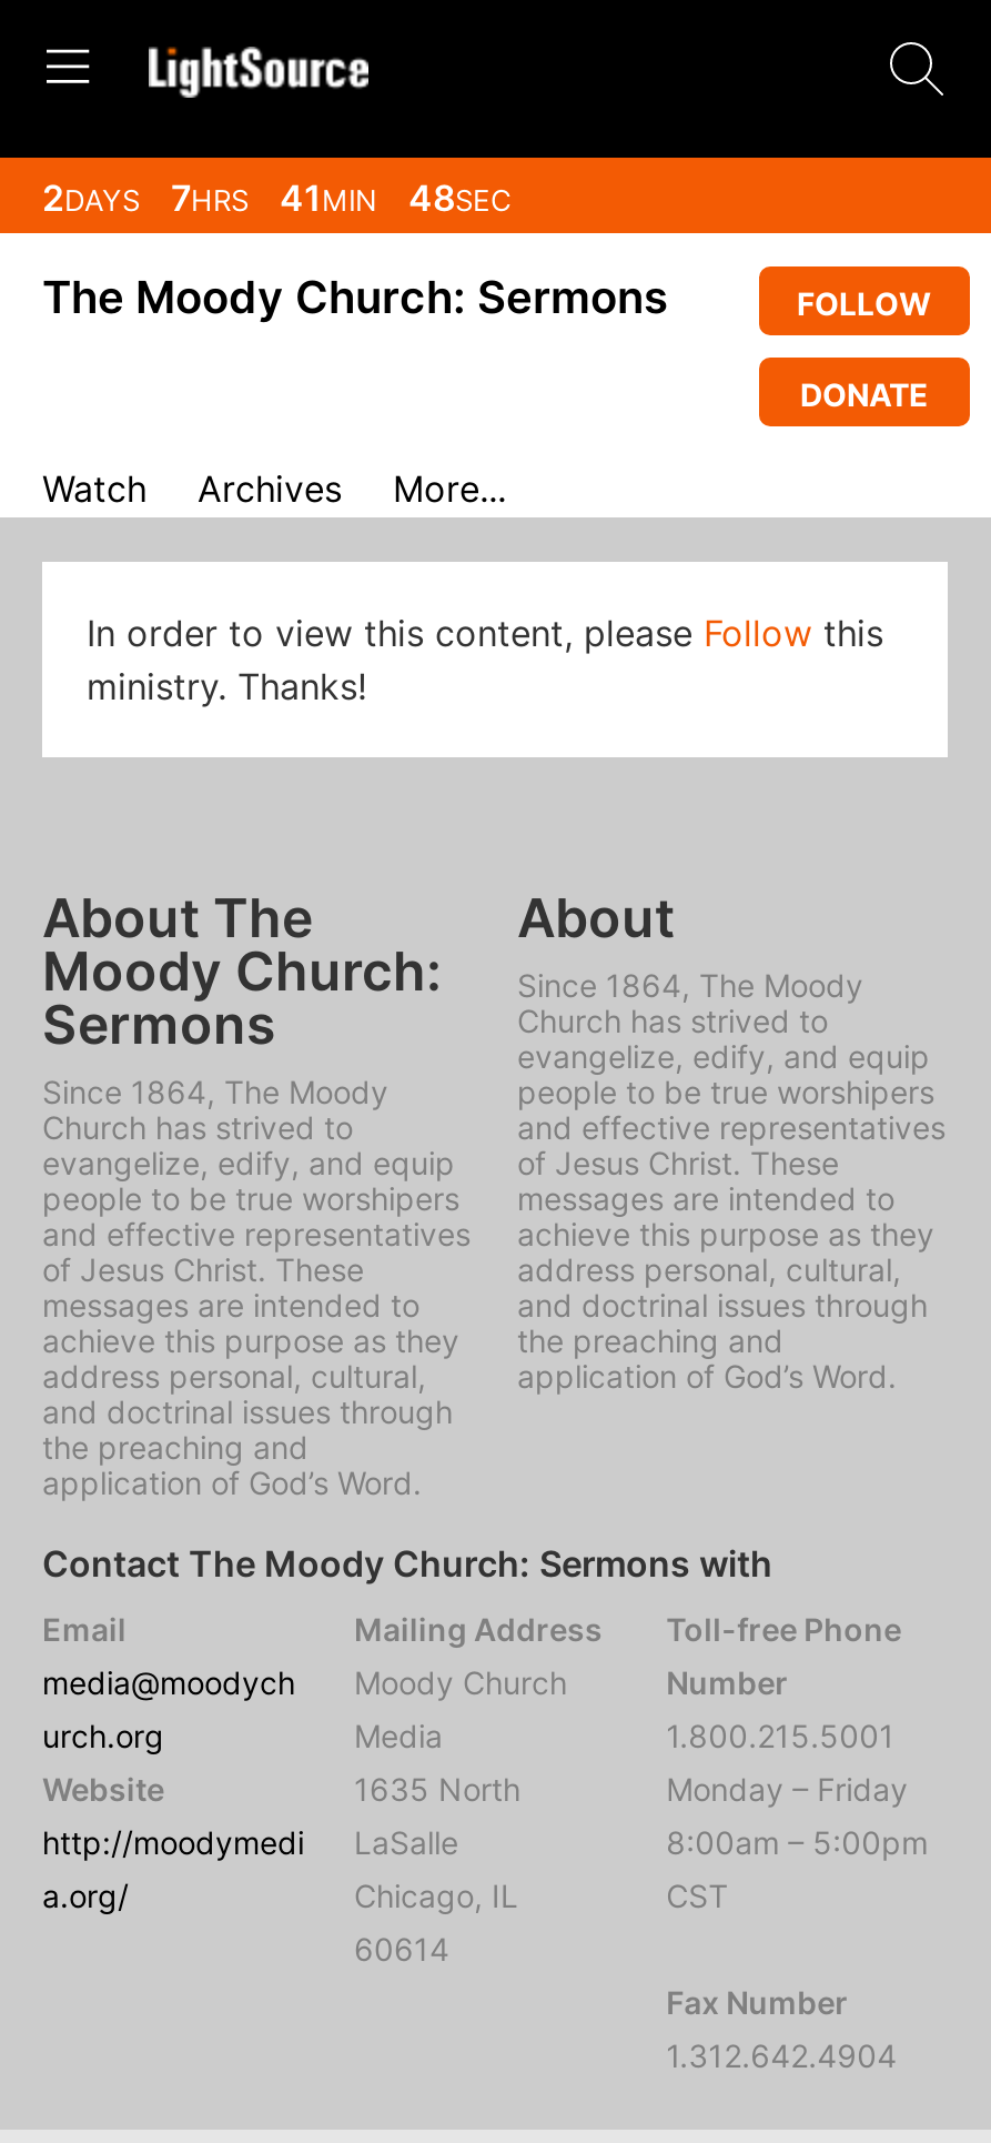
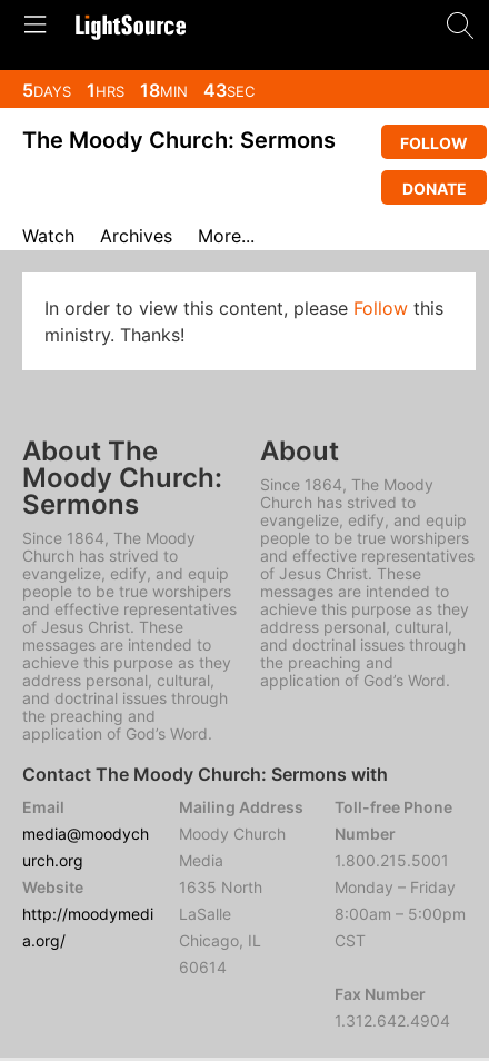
[42,175,519,220] 2DAYS 7HRS 41MIN 48SEC -> [22,79,259,101] 5DAYS 1HRS 18MIN 43SEC

